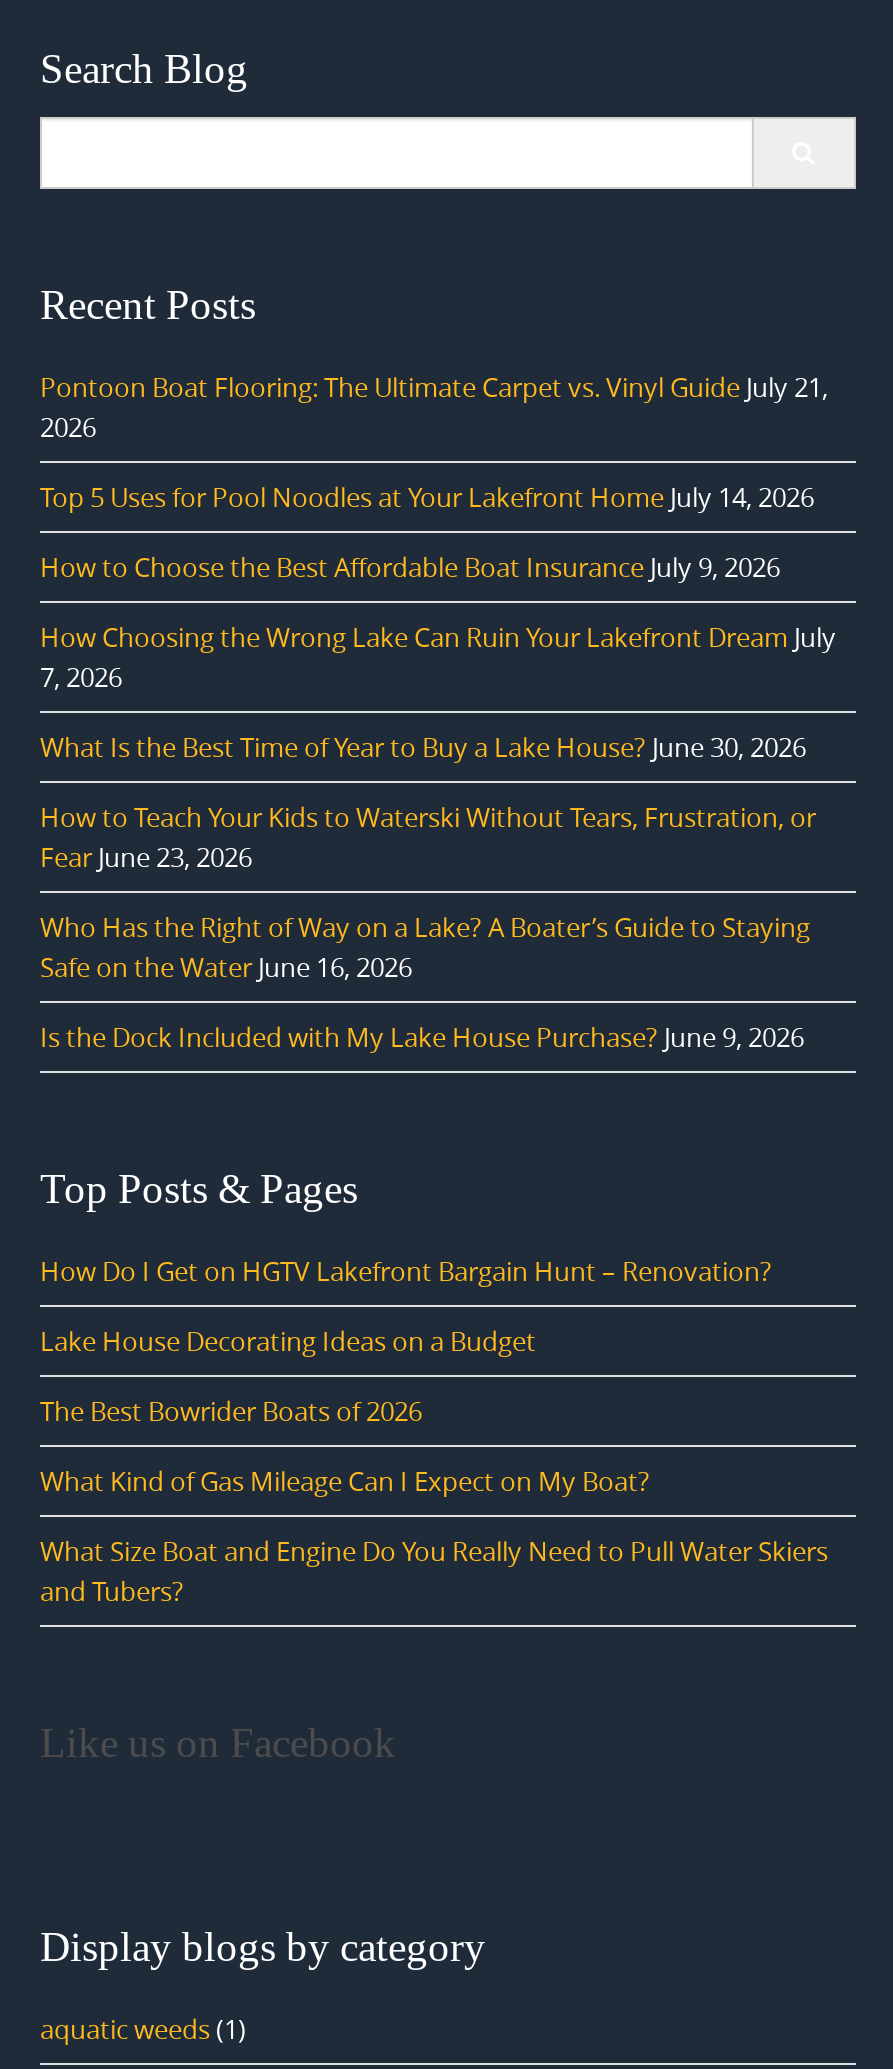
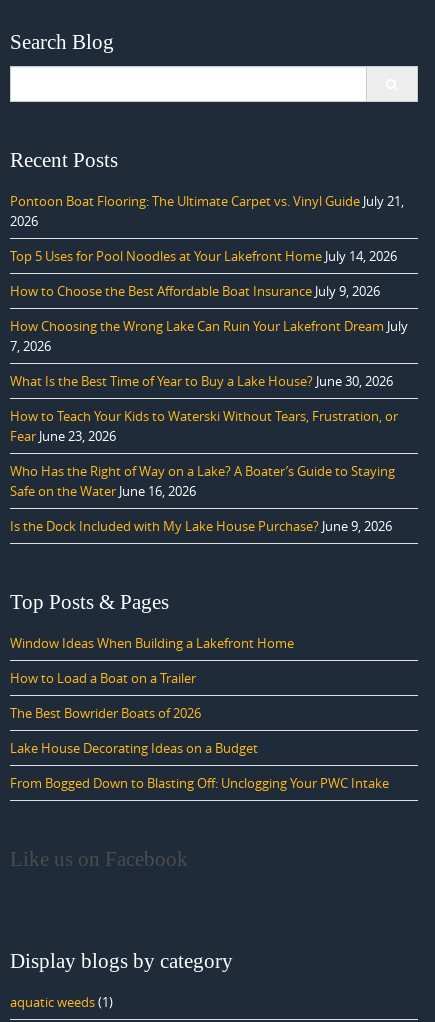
none -> [10,669,196,687] How to Load a Boat on a Trailer
[40,1252,772,1288] How Do I Get on HGTV Lakefront Bargain Hunt – Renovation? -> [10,634,294,652] Window Ideas When Building a Lakefront Home
moved [40,1322,536,1358] -> [10,739,258,757]: Lake House Decorating Ideas on a Budget
[40,1462,650,1498] What Kind of Gas Mileage Can I Expect on My Boat? -> none
[40,1532,828,1608] What Size Boat and Engine Do You Really Need to Pull Water Skiers | and Tubers? -> [10,774,389,792] From Bogged Down to Blasting Off: Unclogging Your PWC Intake

